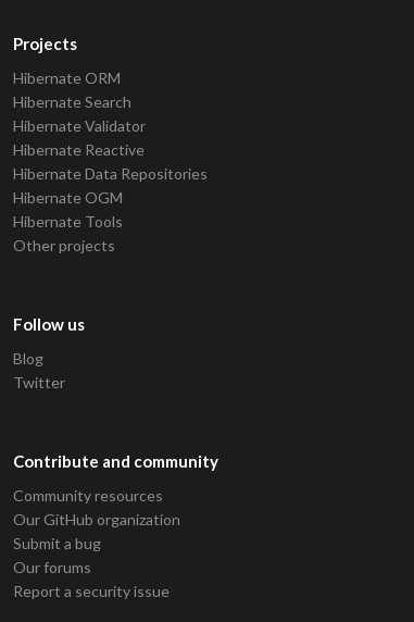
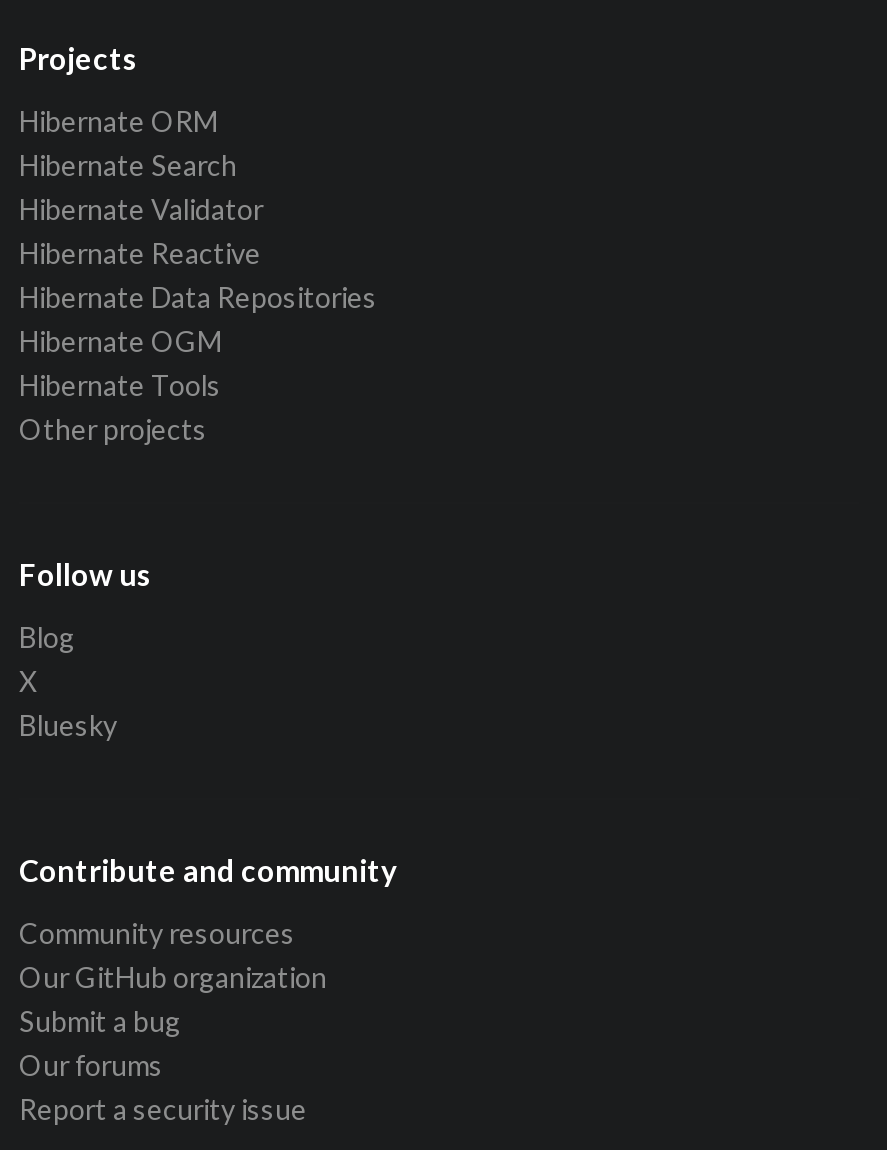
[13,373,65,391] Twitter -> [19,663,117,741] X | Bluesky

